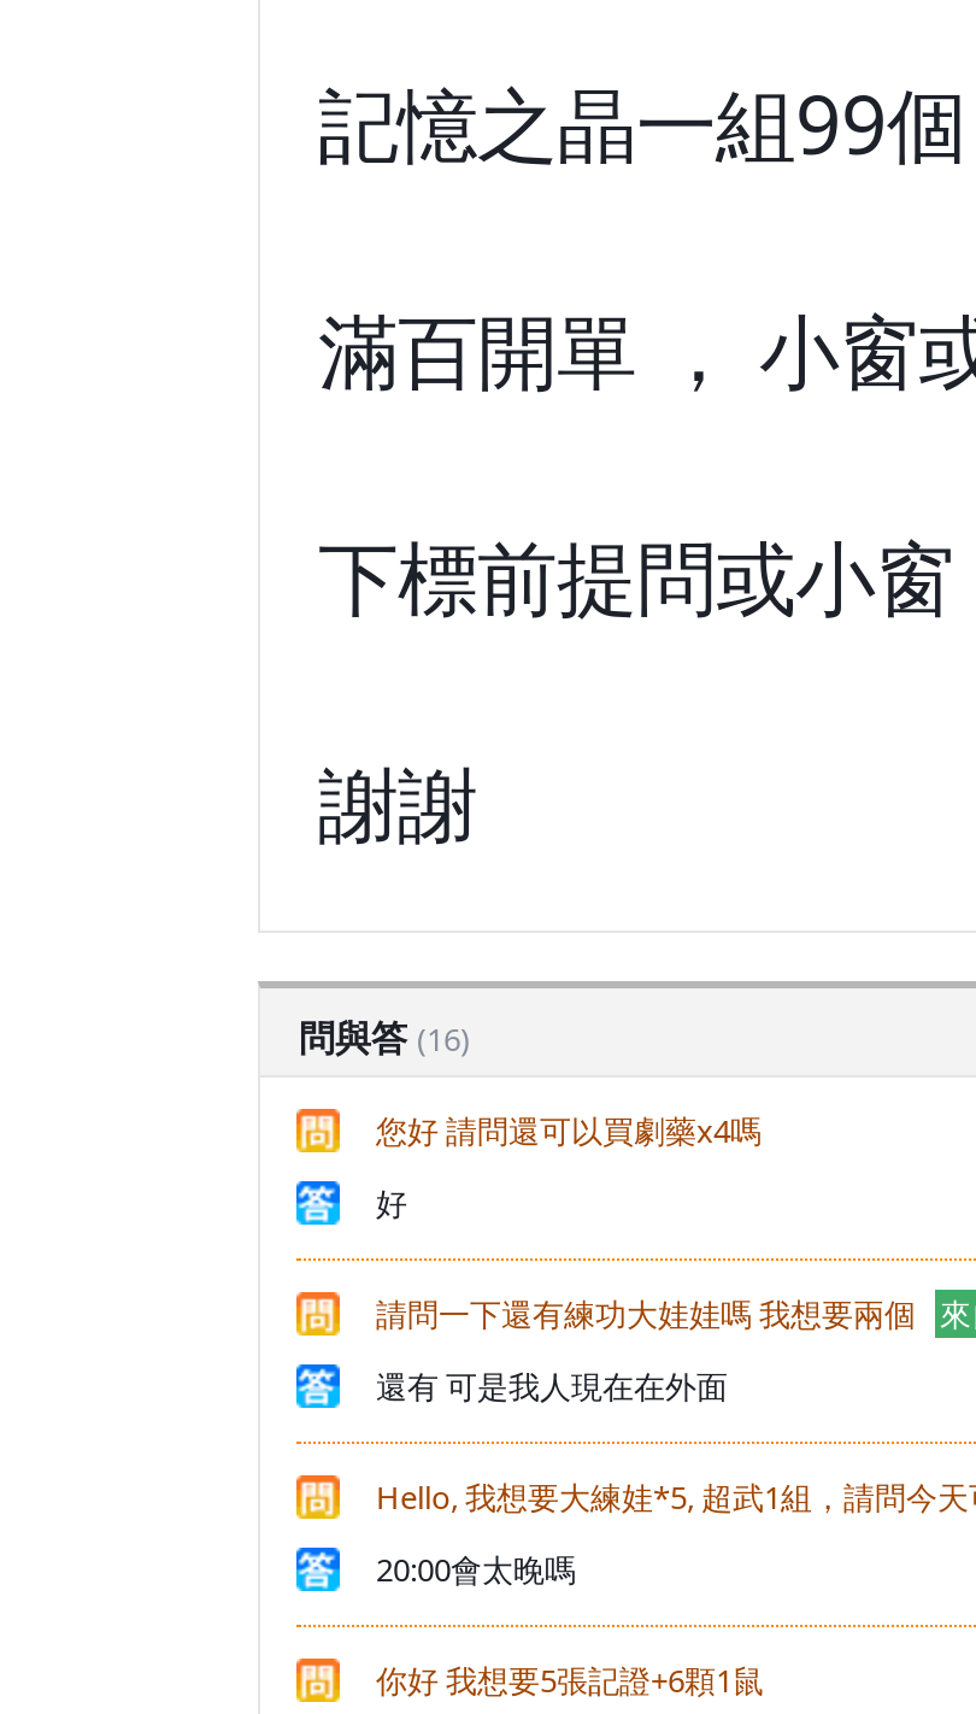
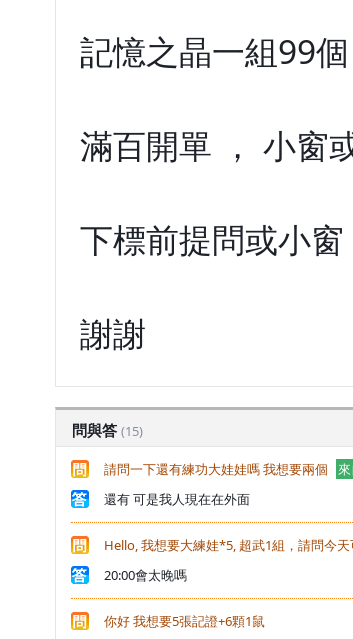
[299,1012,762,1225] 問與答(16) | 您好 請問還可以買劇藥x4嗎 | 好 -> [72,420,143,440] 問與答(15)

